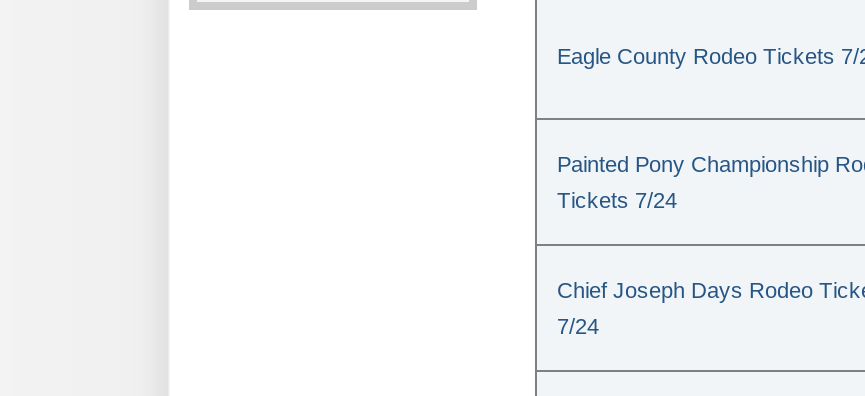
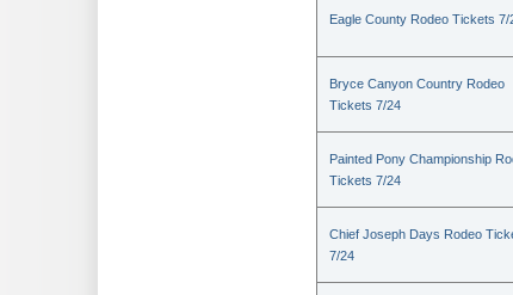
none -> [329,76,505,112] Bryce Canyon Country Rodeo | Tickets 7/24

